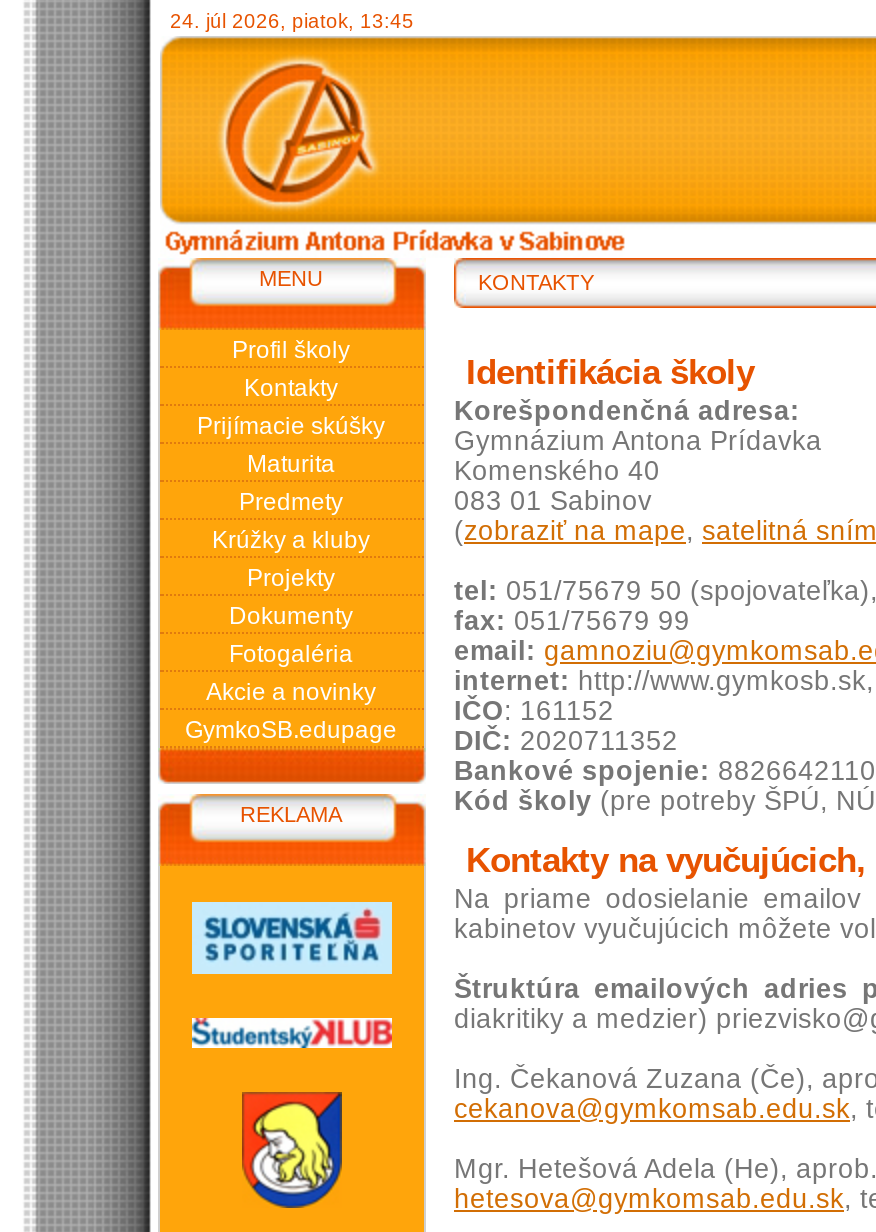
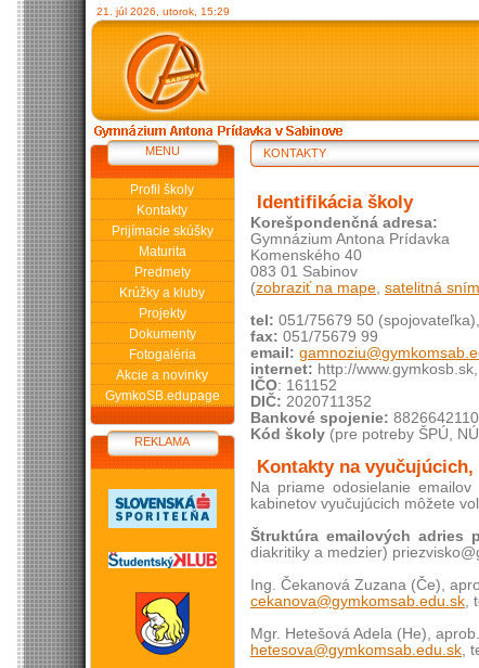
[170,10,414,32] 24. júl 2026, piatok, 13:45 -> [96,5,230,17] 21. júl 2026, utorok, 15:29

